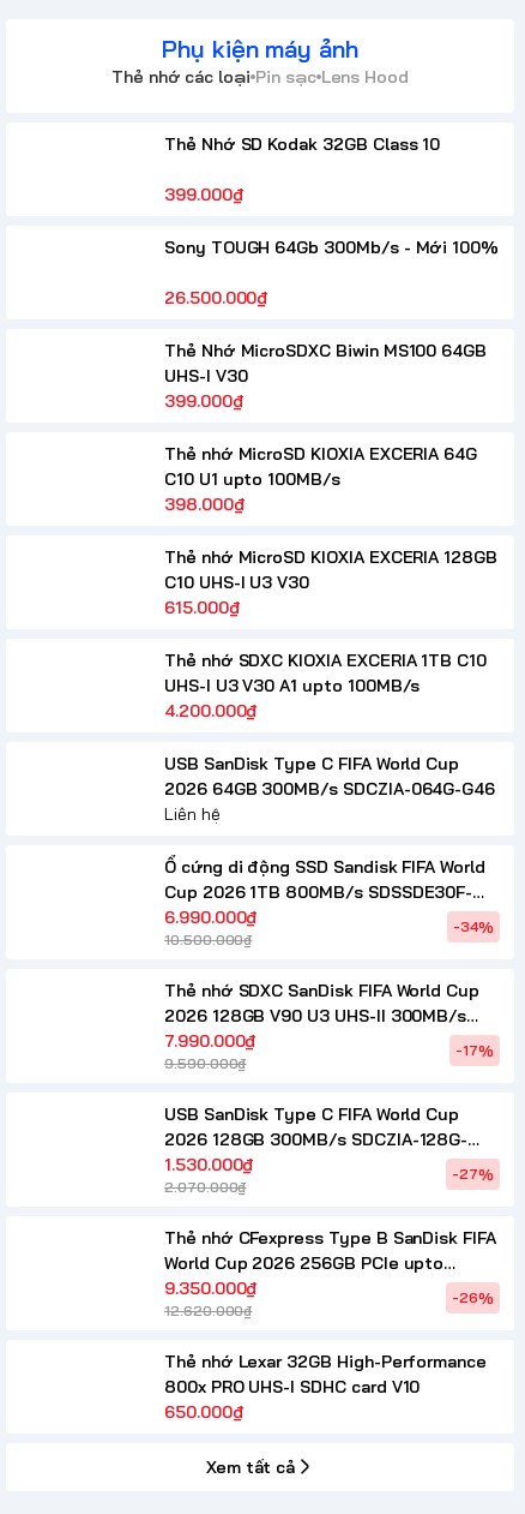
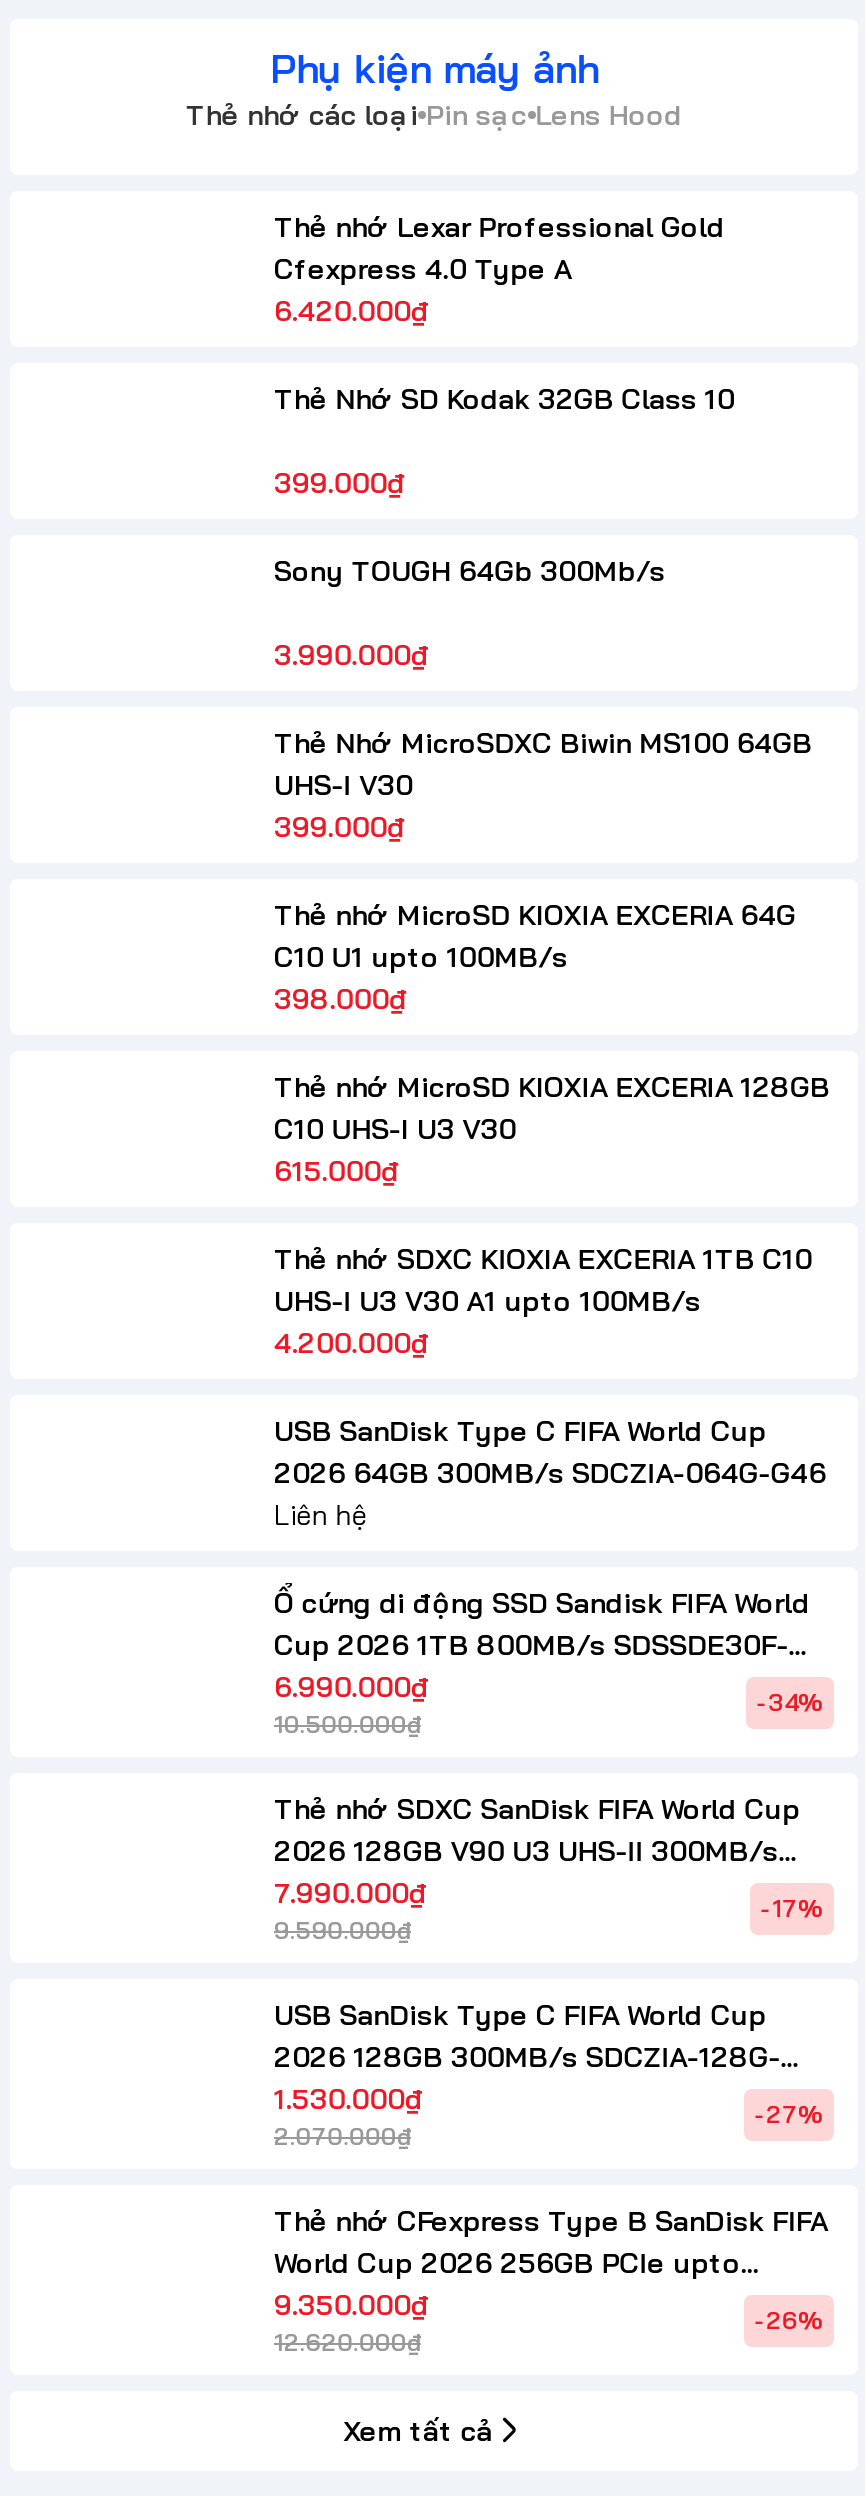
none -> [274,209,724,329] Thẻ nhớ Lexar Professional Gold | Cfexpress 4.0 Type A | 6.420.000₫
moved [164,133,440,205] -> [274,381,735,501]: Thẻ Nhớ SD Kodak 32GB Class 10 | 399.000₫
[164,237,499,258] Sony TOUGH 64Gb 300Mb/s - Mới 100% -> [274,553,665,589] Sony TOUGH 64Gb 300Mb/s
[164,287,269,309] 26.500.000₫ -> [274,637,431,673] 3.990.000₫
moved [164,340,497,1307] -> [274,725,830,2336]: Thẻ Nhớ MicroSDXC Biwin MS100 64GB | UHS-I V30 | 399.000₫ | ... | World Cup 2026 256GB PCIe upto | -26%
[164,1351,487,1423] Thẻ nhớ Lexar 32GB High-Performance | 800x PRO UHS-I SDHC card V10 | 650.000₫ -> none

